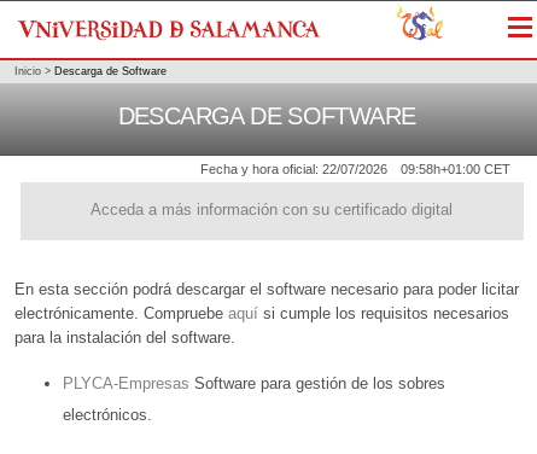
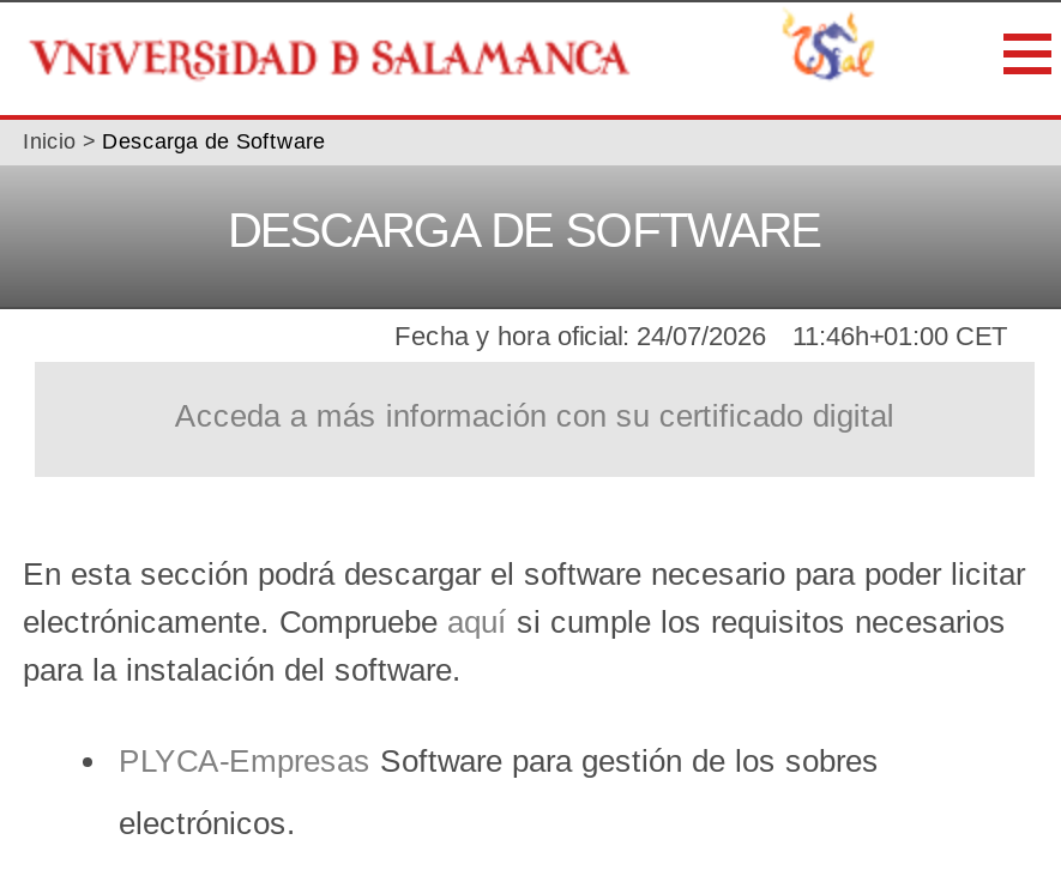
[200,162,387,177] Fecha y hora oficial: 22/07/2026 -> [394,322,766,351] Fecha y hora oficial: 24/07/2026
[401,162,510,177] 09:58h+01:00 CET -> [792,322,1008,351] 11:46h+01:00 CET

